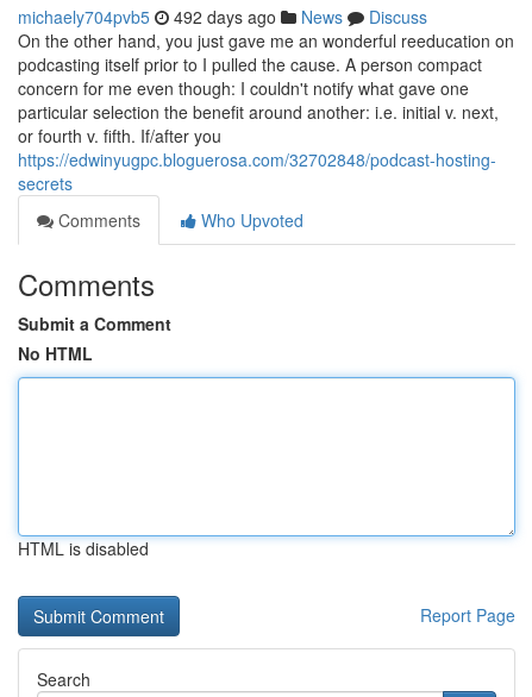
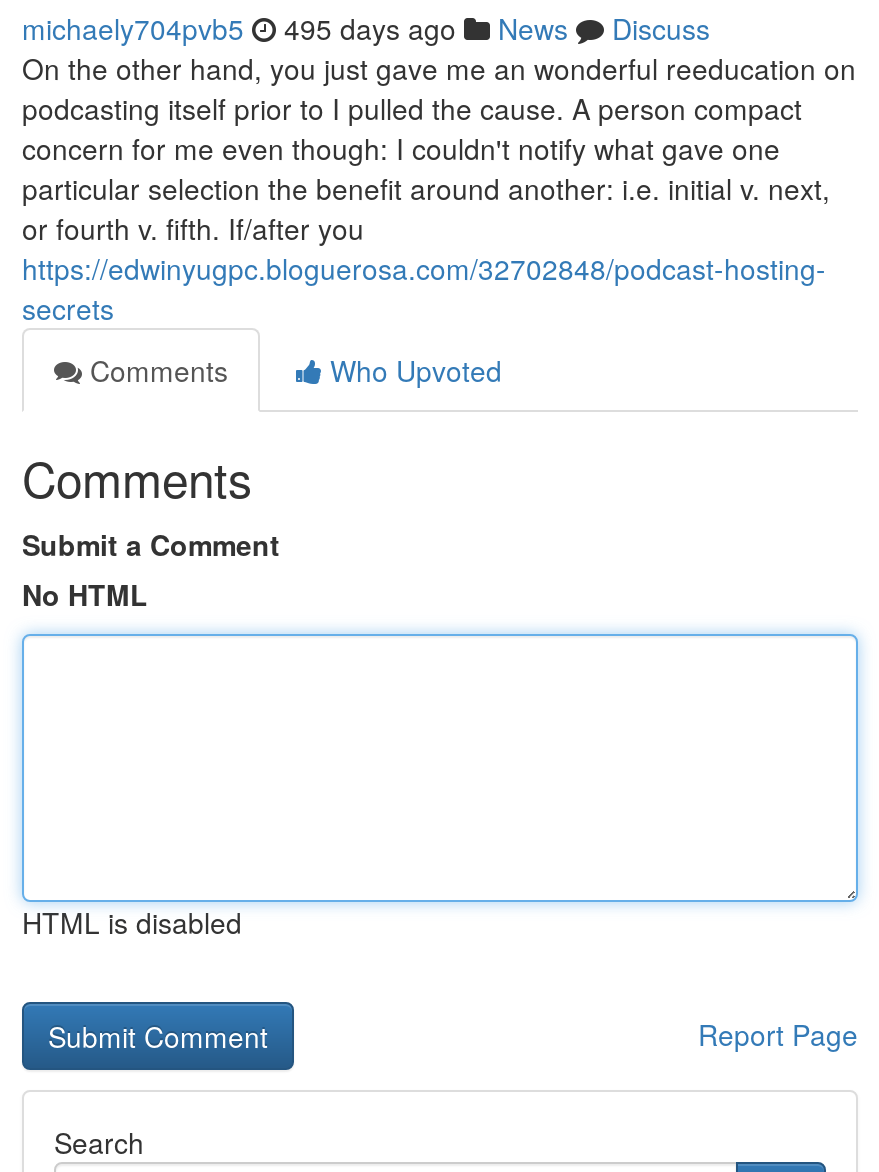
[18,5,427,29] michaely704pvb5 492 days ago News Discuss -> [22,8,710,48] michaely704pvb5 495 days ago News Discuss

